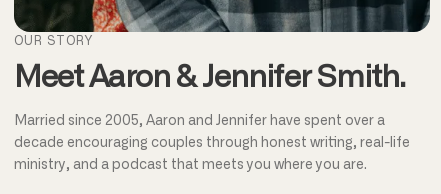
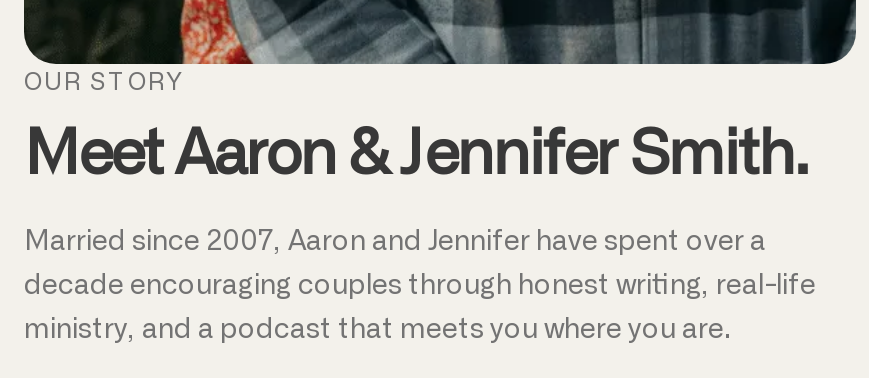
[14,114,385,128] Married since 2005, Aaron and Jennifer have spent over a -> [24,227,766,255] Married since 2007, Aaron and Jennifer have spent over a

